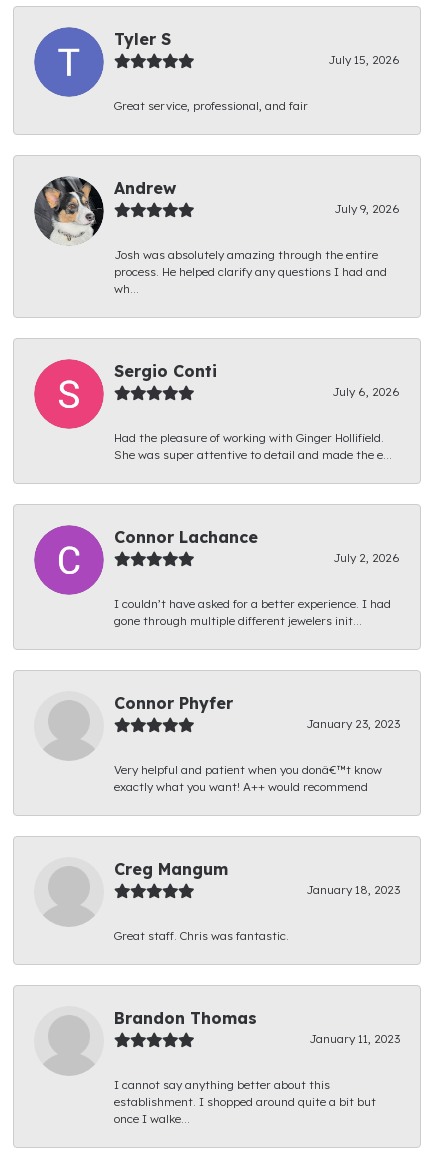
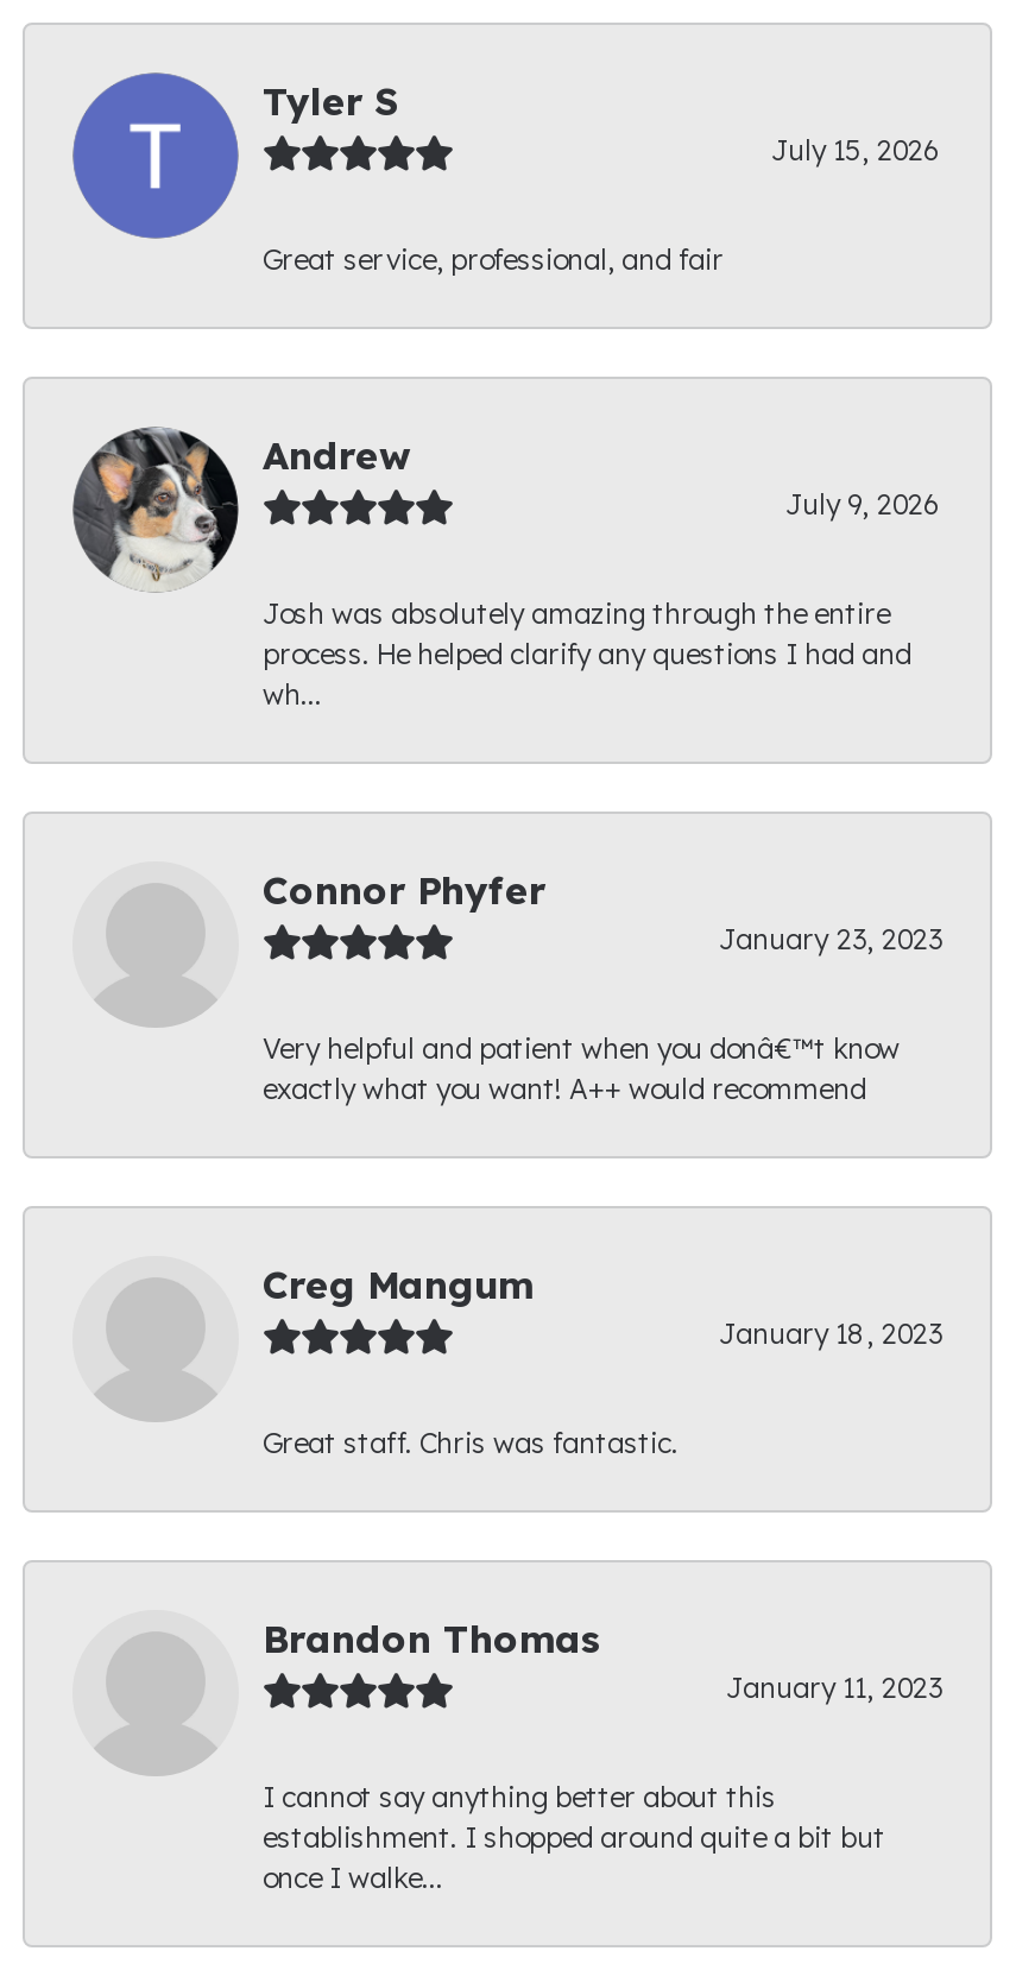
[33,358,400,462] [image] | Sergio Conti | July 6, 2026 | Had the pleasure of working with Ginger Hollifield. | She was super attentive to detail and made the e... -> none
[33,524,400,628] [image] | Connor Lachance | July 2, 2026 | I couldn’t have asked for a better experience. I had | gone through multiple different jewelers init... -> none

